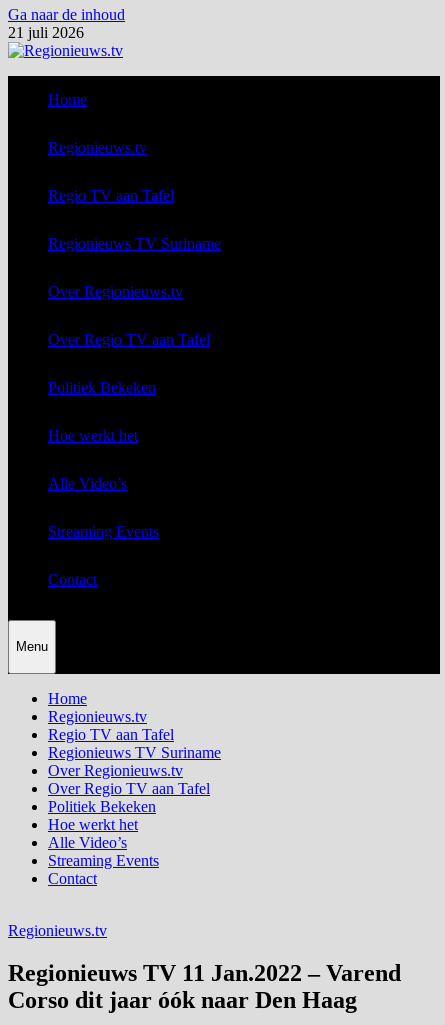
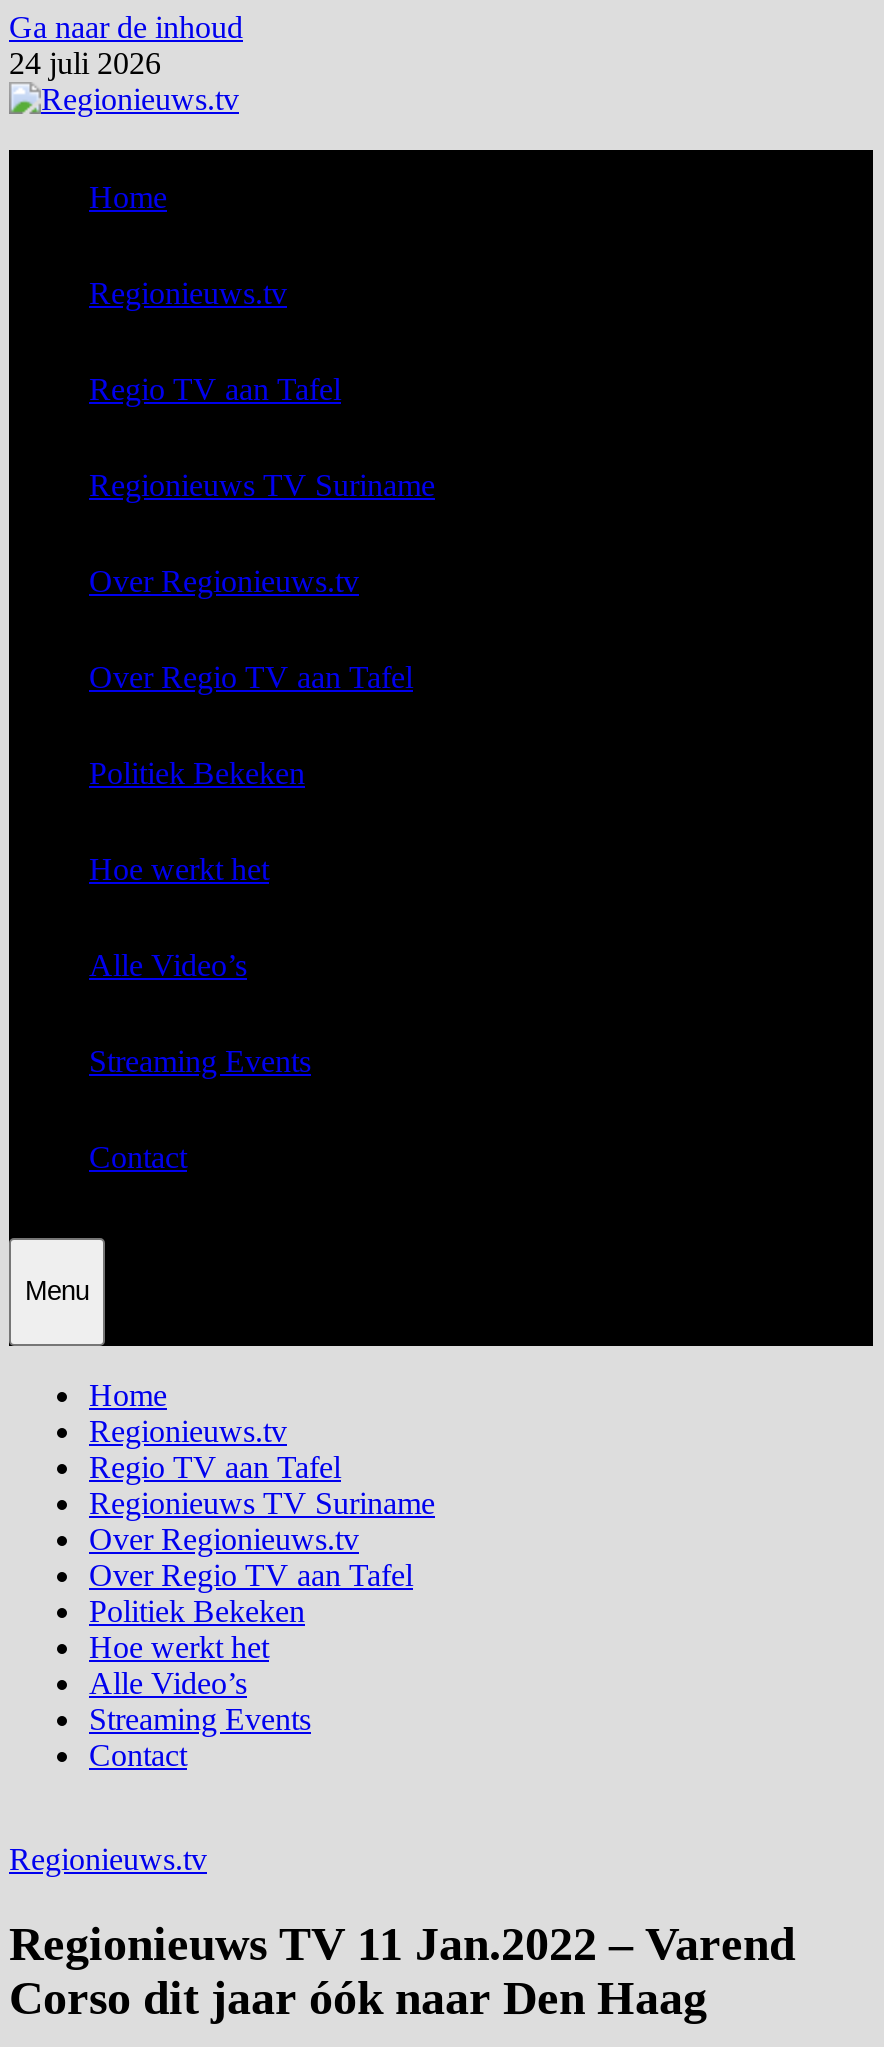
[8,24,84,41] 21 juli 2026 -> [9,46,161,80] 24 juli 2026

